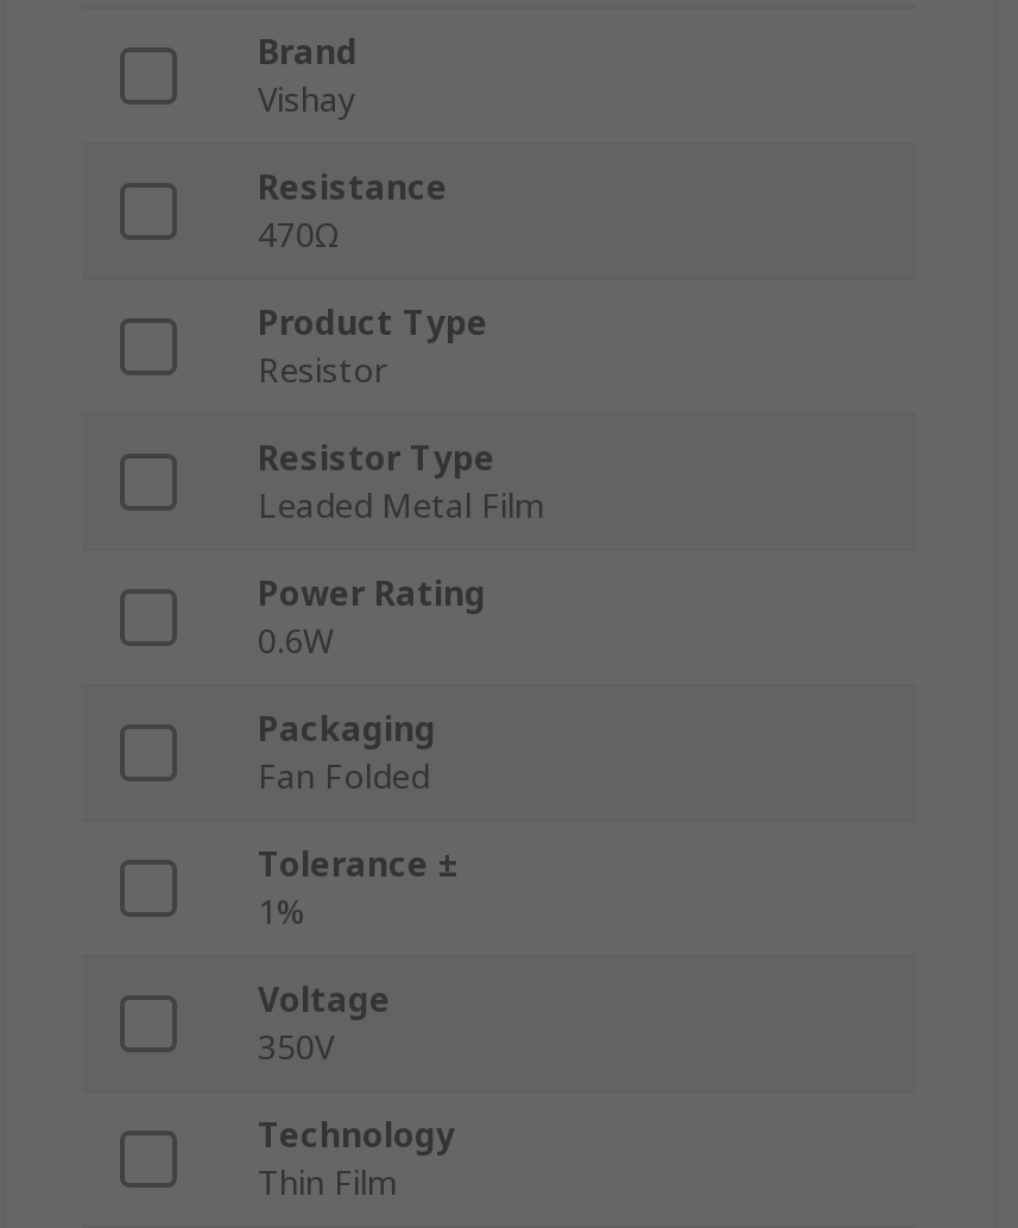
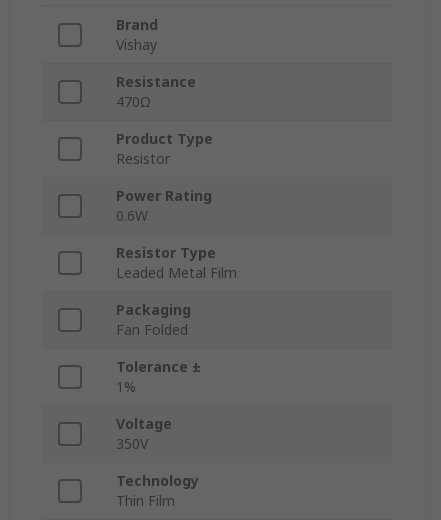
moved [258,436,545,528] -> [116,243,237,282]: Resistor Type | Leaded Metal Film
moved [258,571,486,664] -> [116,186,212,225]: Power Rating | 0.6W

